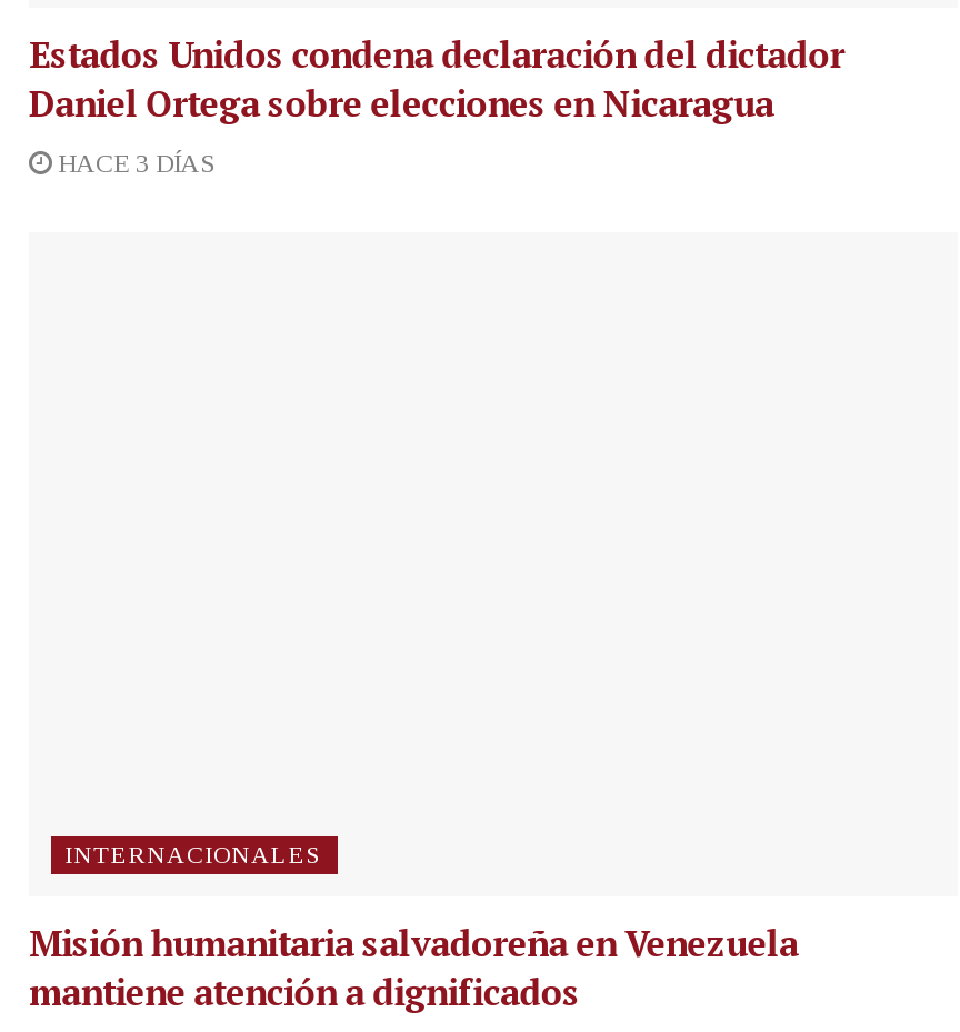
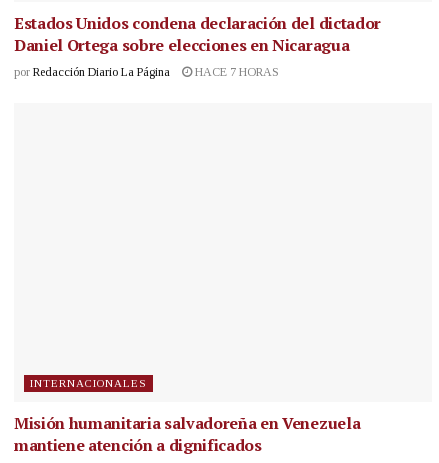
[51,149,216,180] HACE 3 DÍAS -> [14,65,279,79] por Redacción Diario La Página | HACE 7 HORAS

